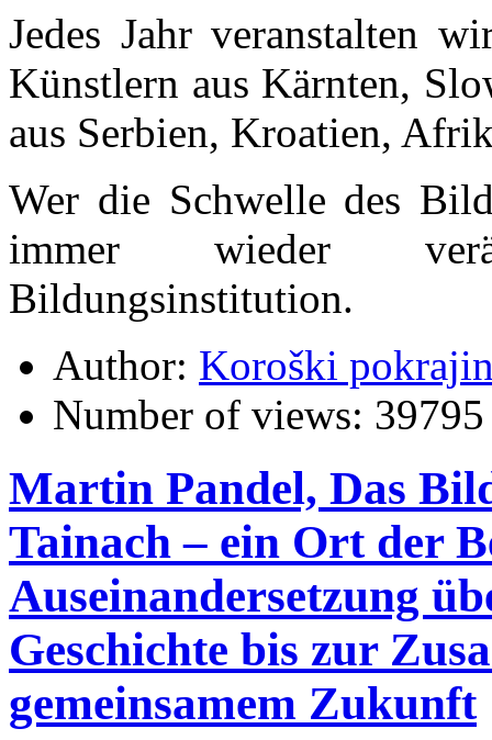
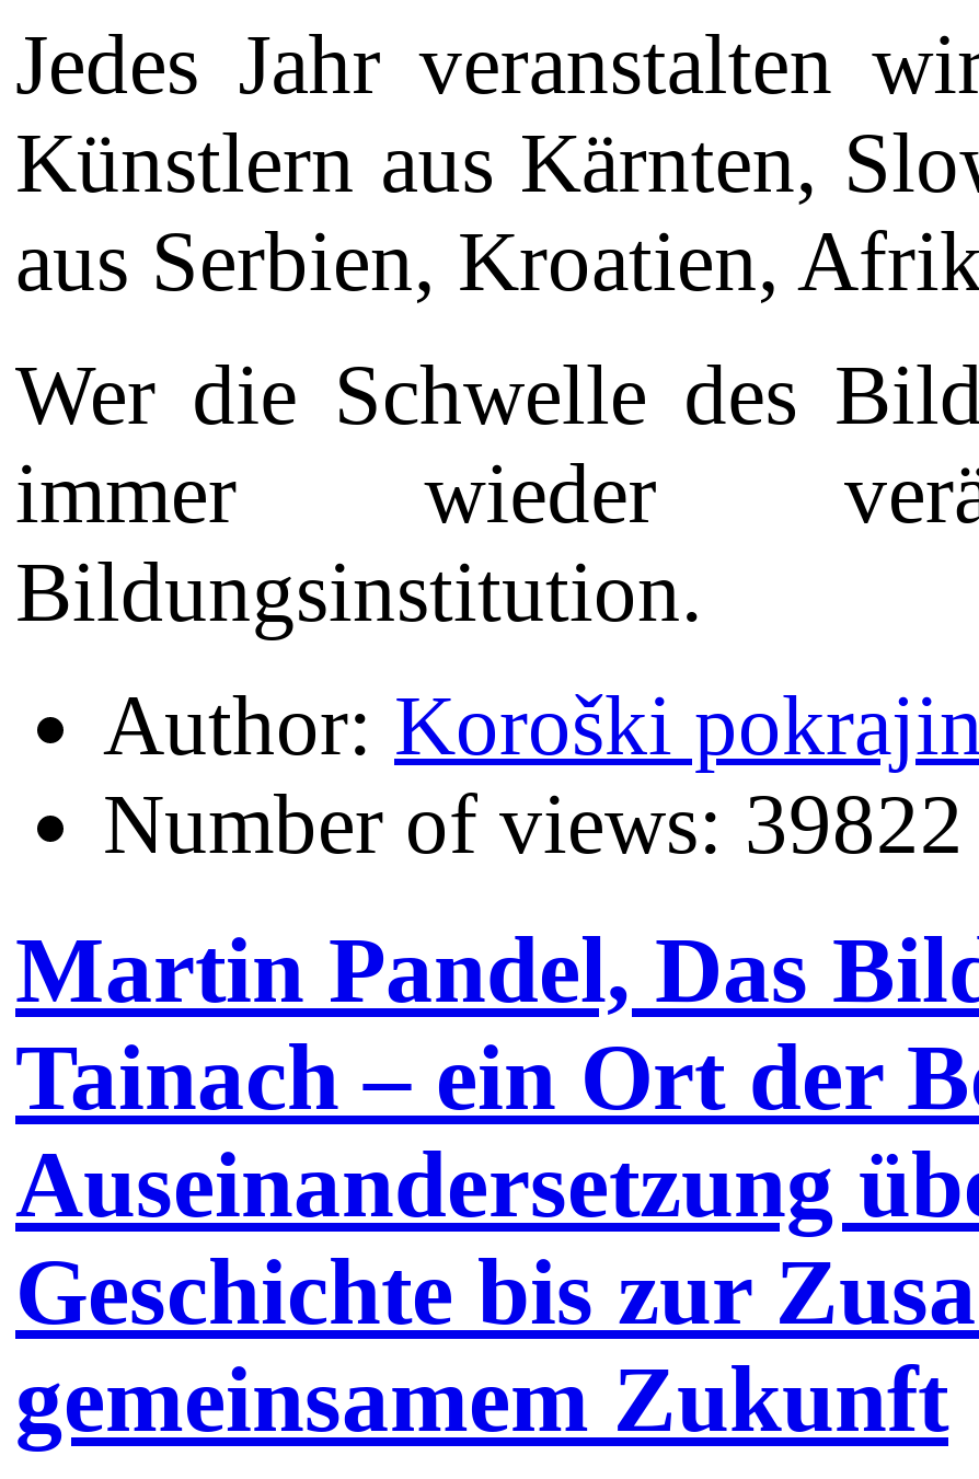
[53,391,484,438] Number of views: 39795 -> [103,776,964,870] Number of views: 39822

